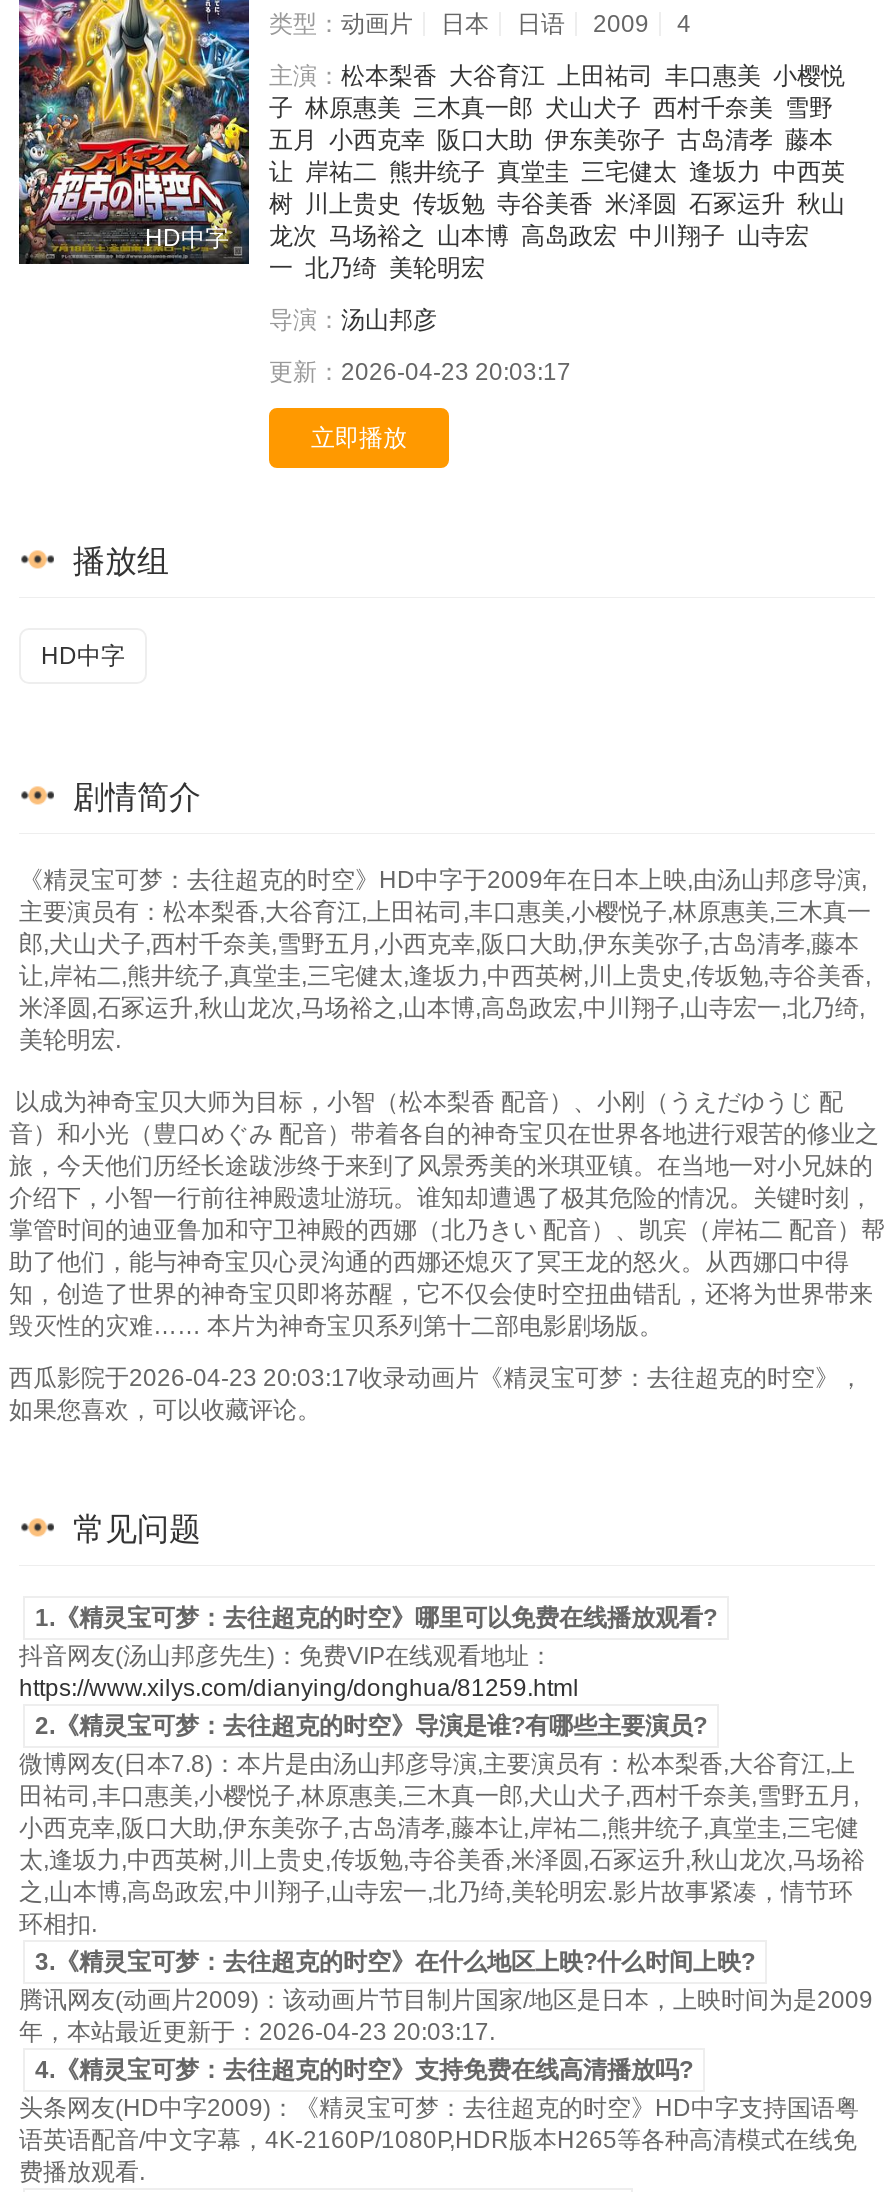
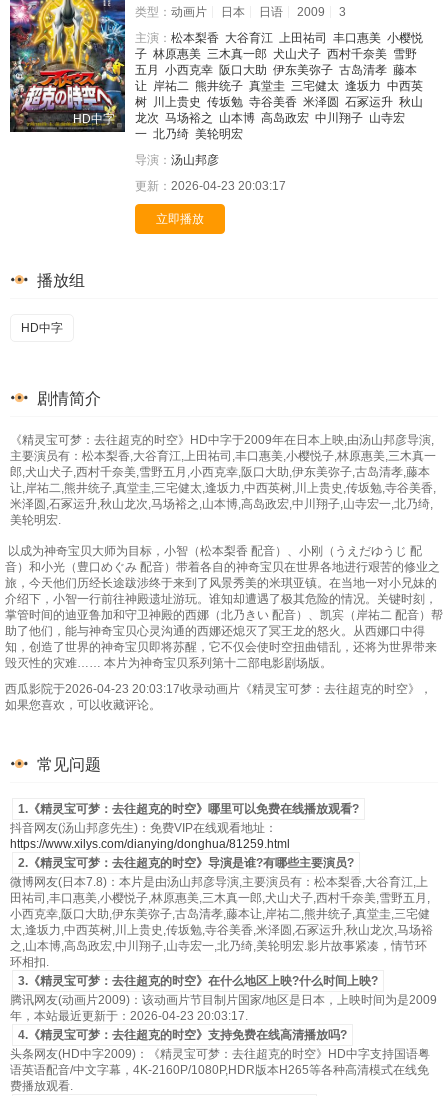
[269,10,691,38] 类型：动画片 日本 日语 2009 4 -> [135,5,346,19] 类型：动画片 日本 日语 2009 3

